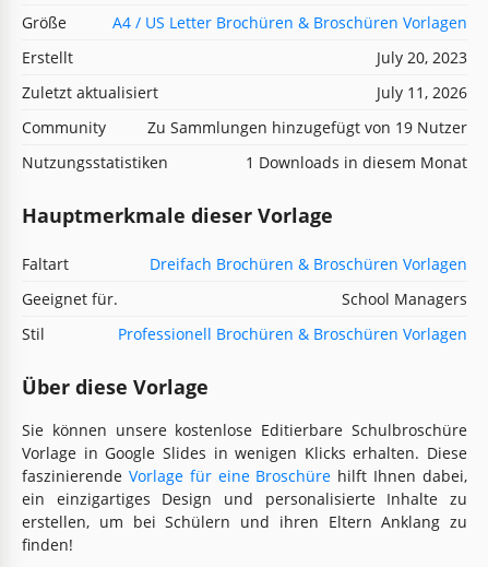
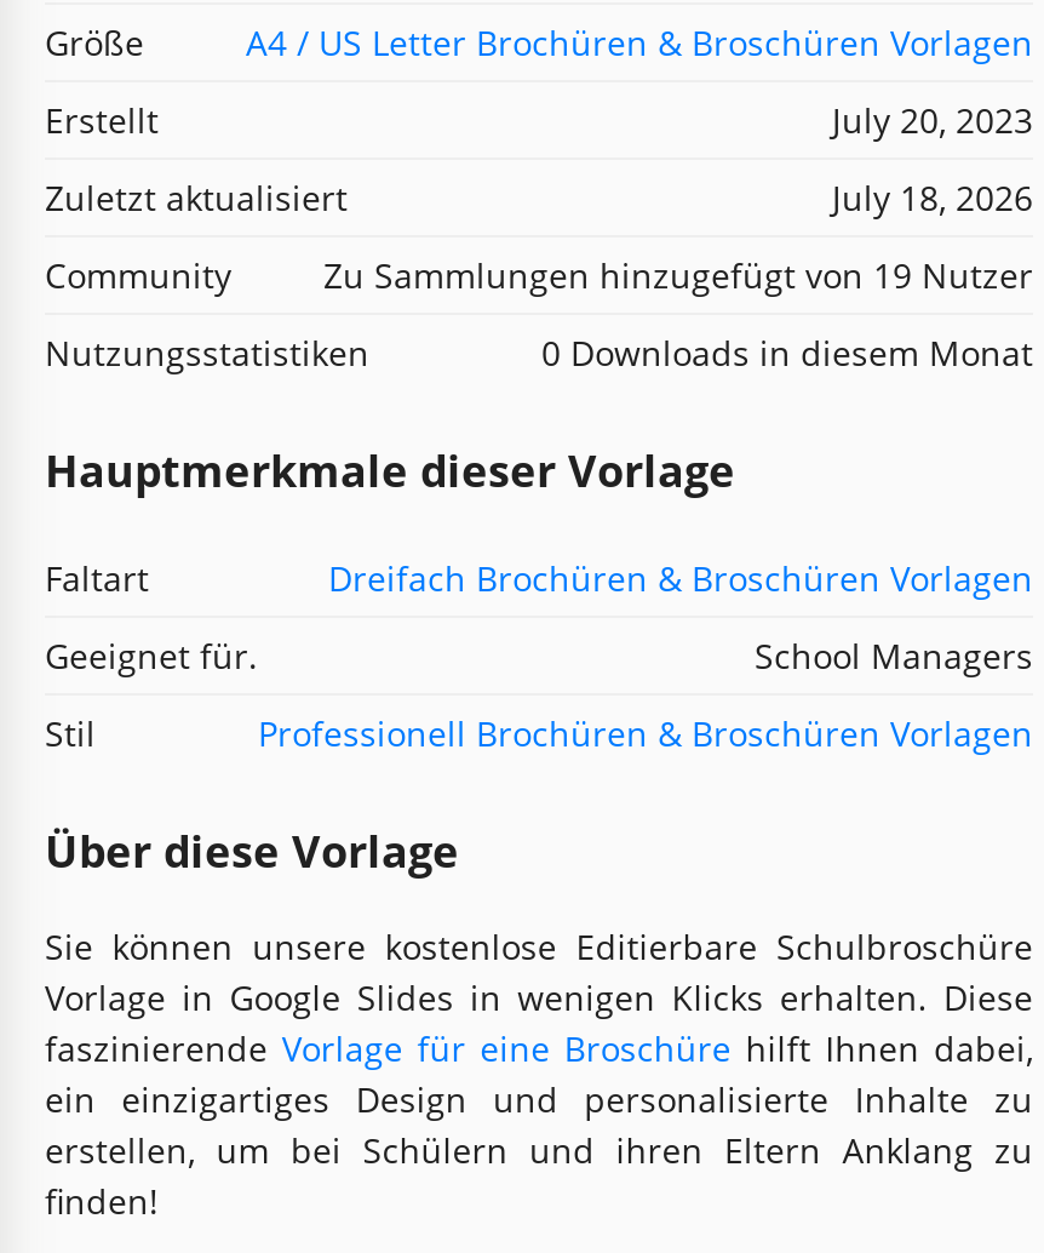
[377,81,467,102] July 11, 2026 -> [832,174,1033,220] July 18, 2026
[246,151,467,172] 1 Downloads in diesem Monat -> [541,329,1033,375] 0 Downloads in diesem Monat

